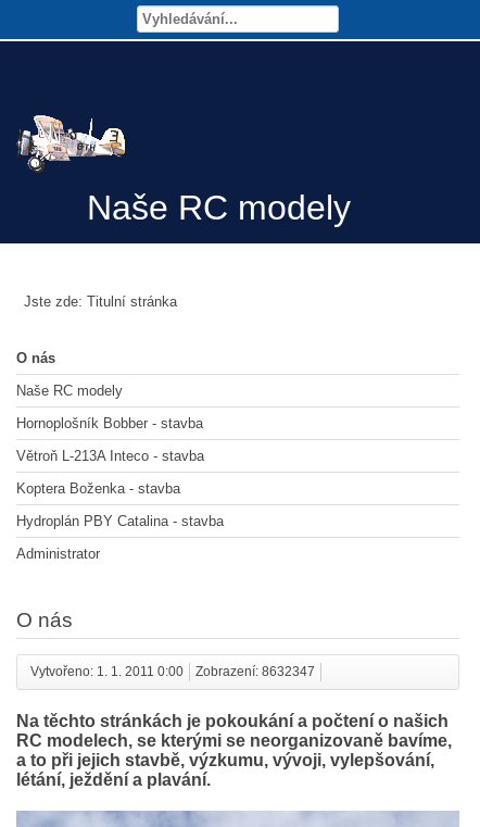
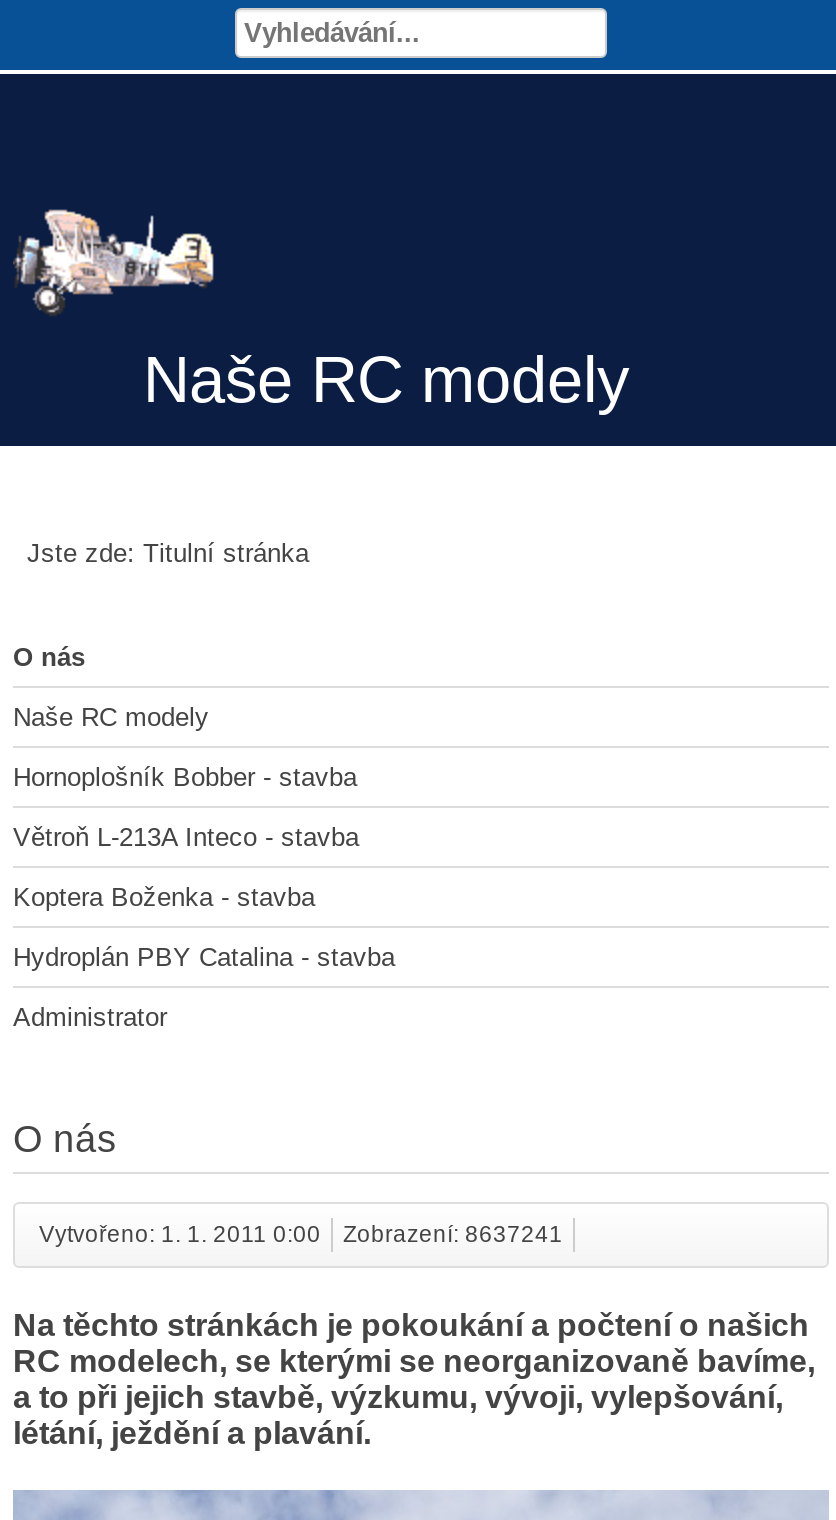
[30,666,315,679] Vytvořeno: 1. 1. 2011 0:00 Zobrazení: 8632347 -> [39,1223,563,1247] Vytvořeno: 1. 1. 2011 0:00 Zobrazení: 8637241

